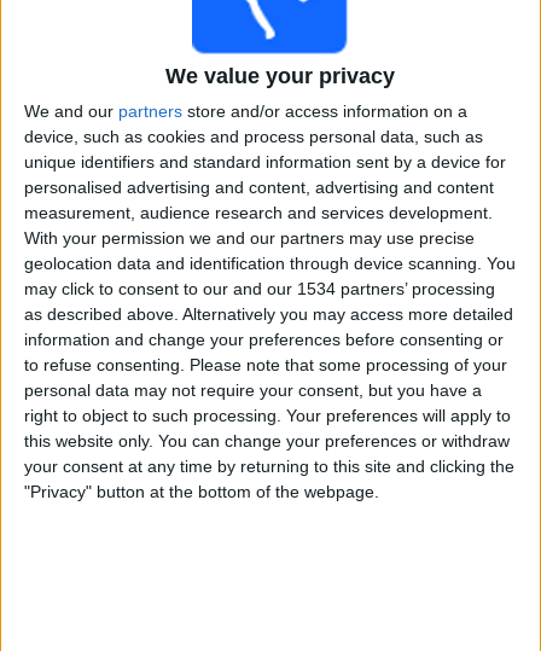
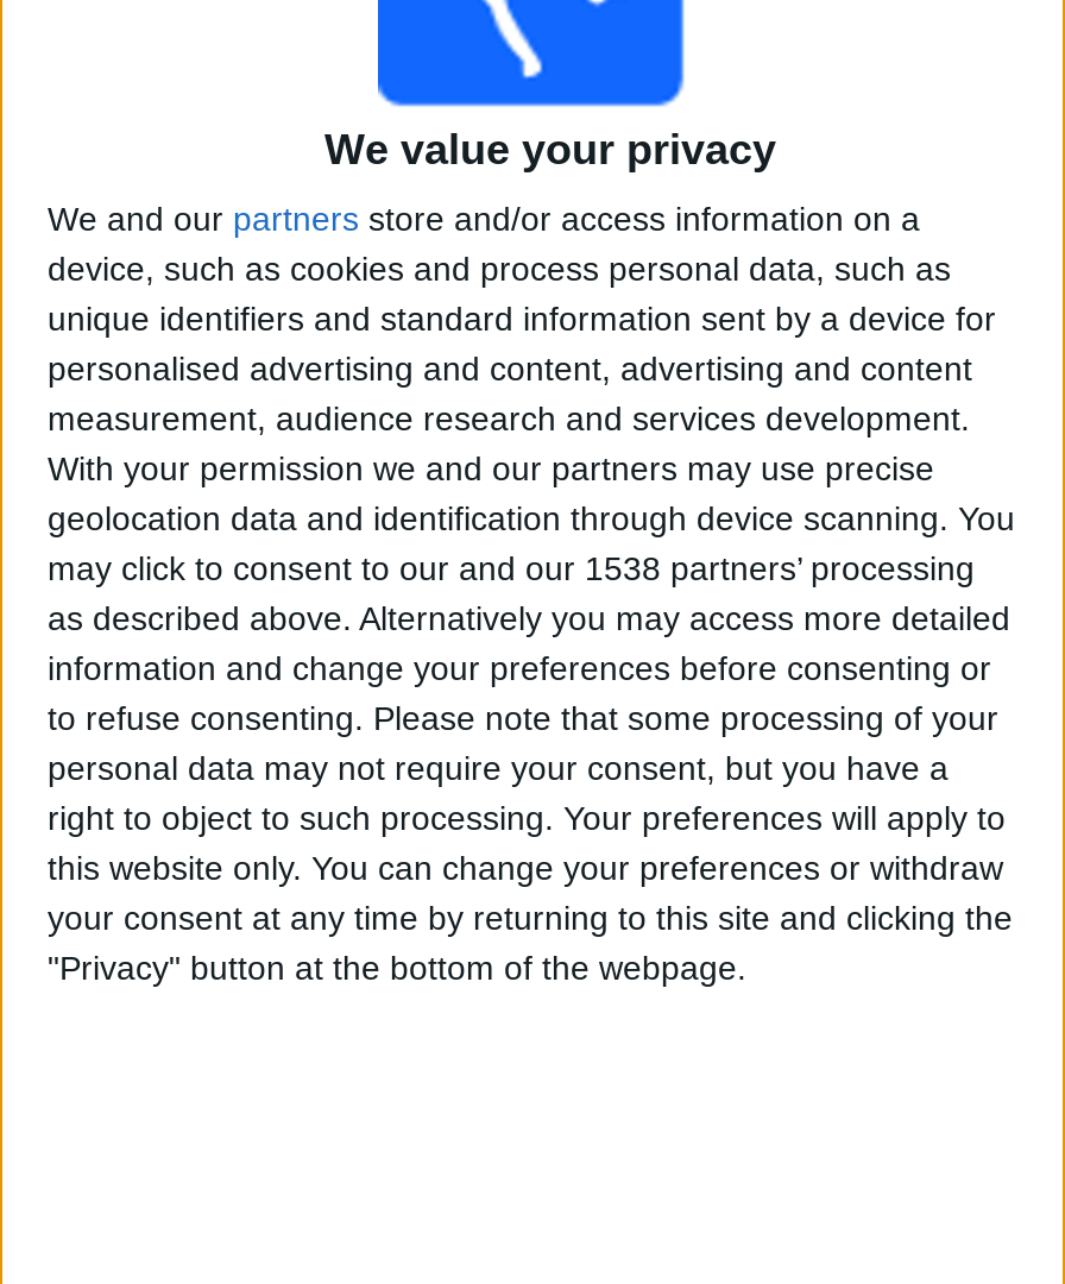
[24,279,495,299] may click to consent to our and our 1534 partners’ processing -> [48,550,975,588] may click to consent to our and our 1538 partners’ processing

